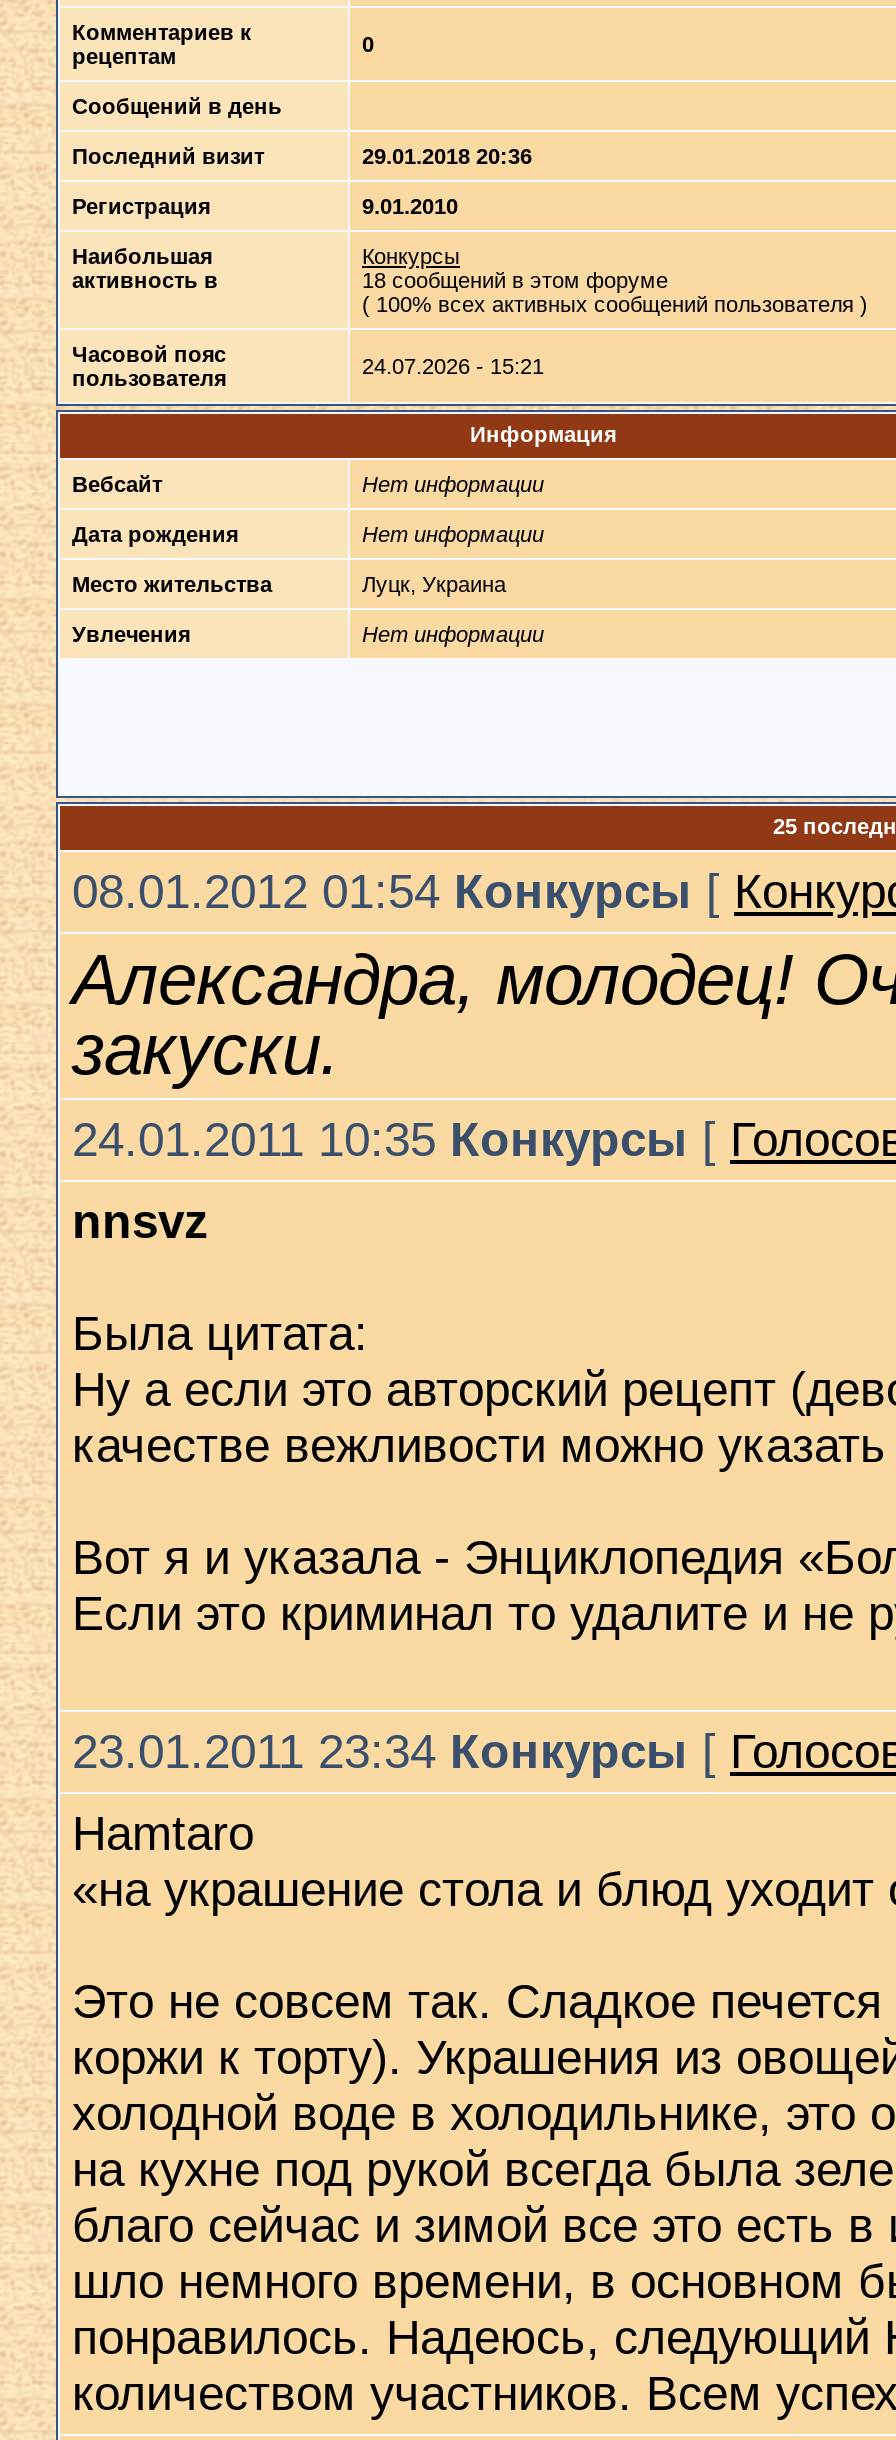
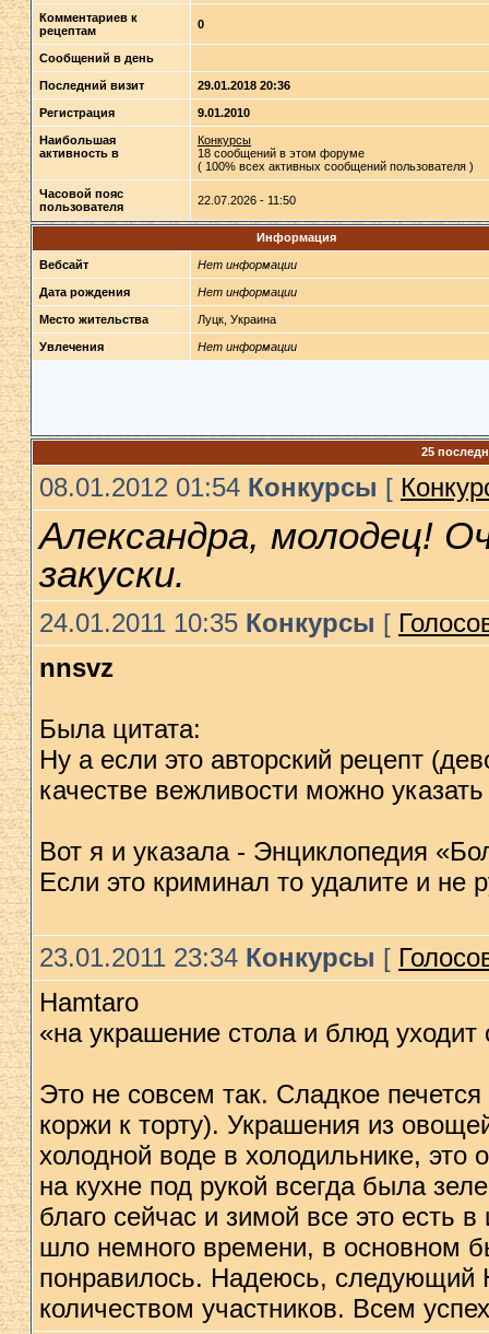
[362,354,544,378] 24.07.2026 - 15:21 -> [198,194,296,207] 22.07.2026 - 11:50

